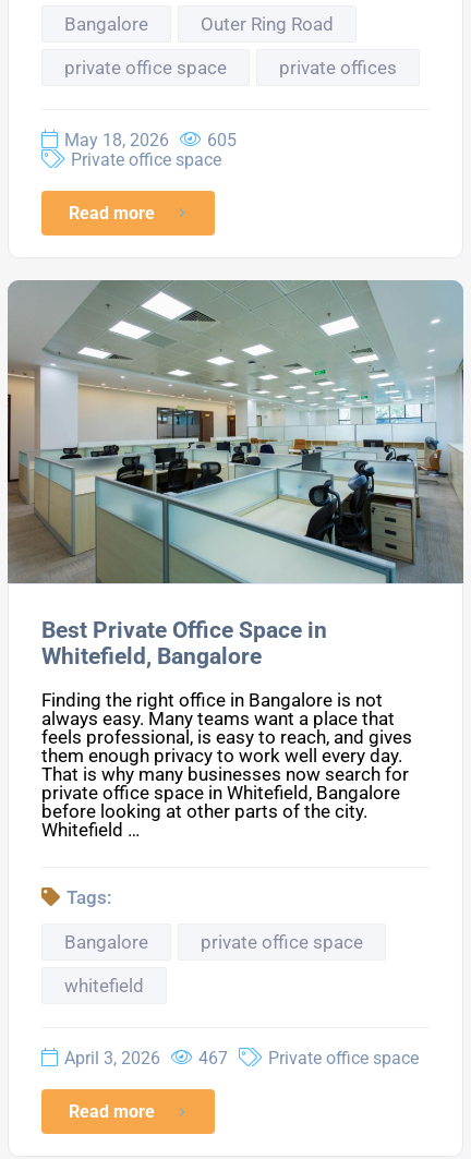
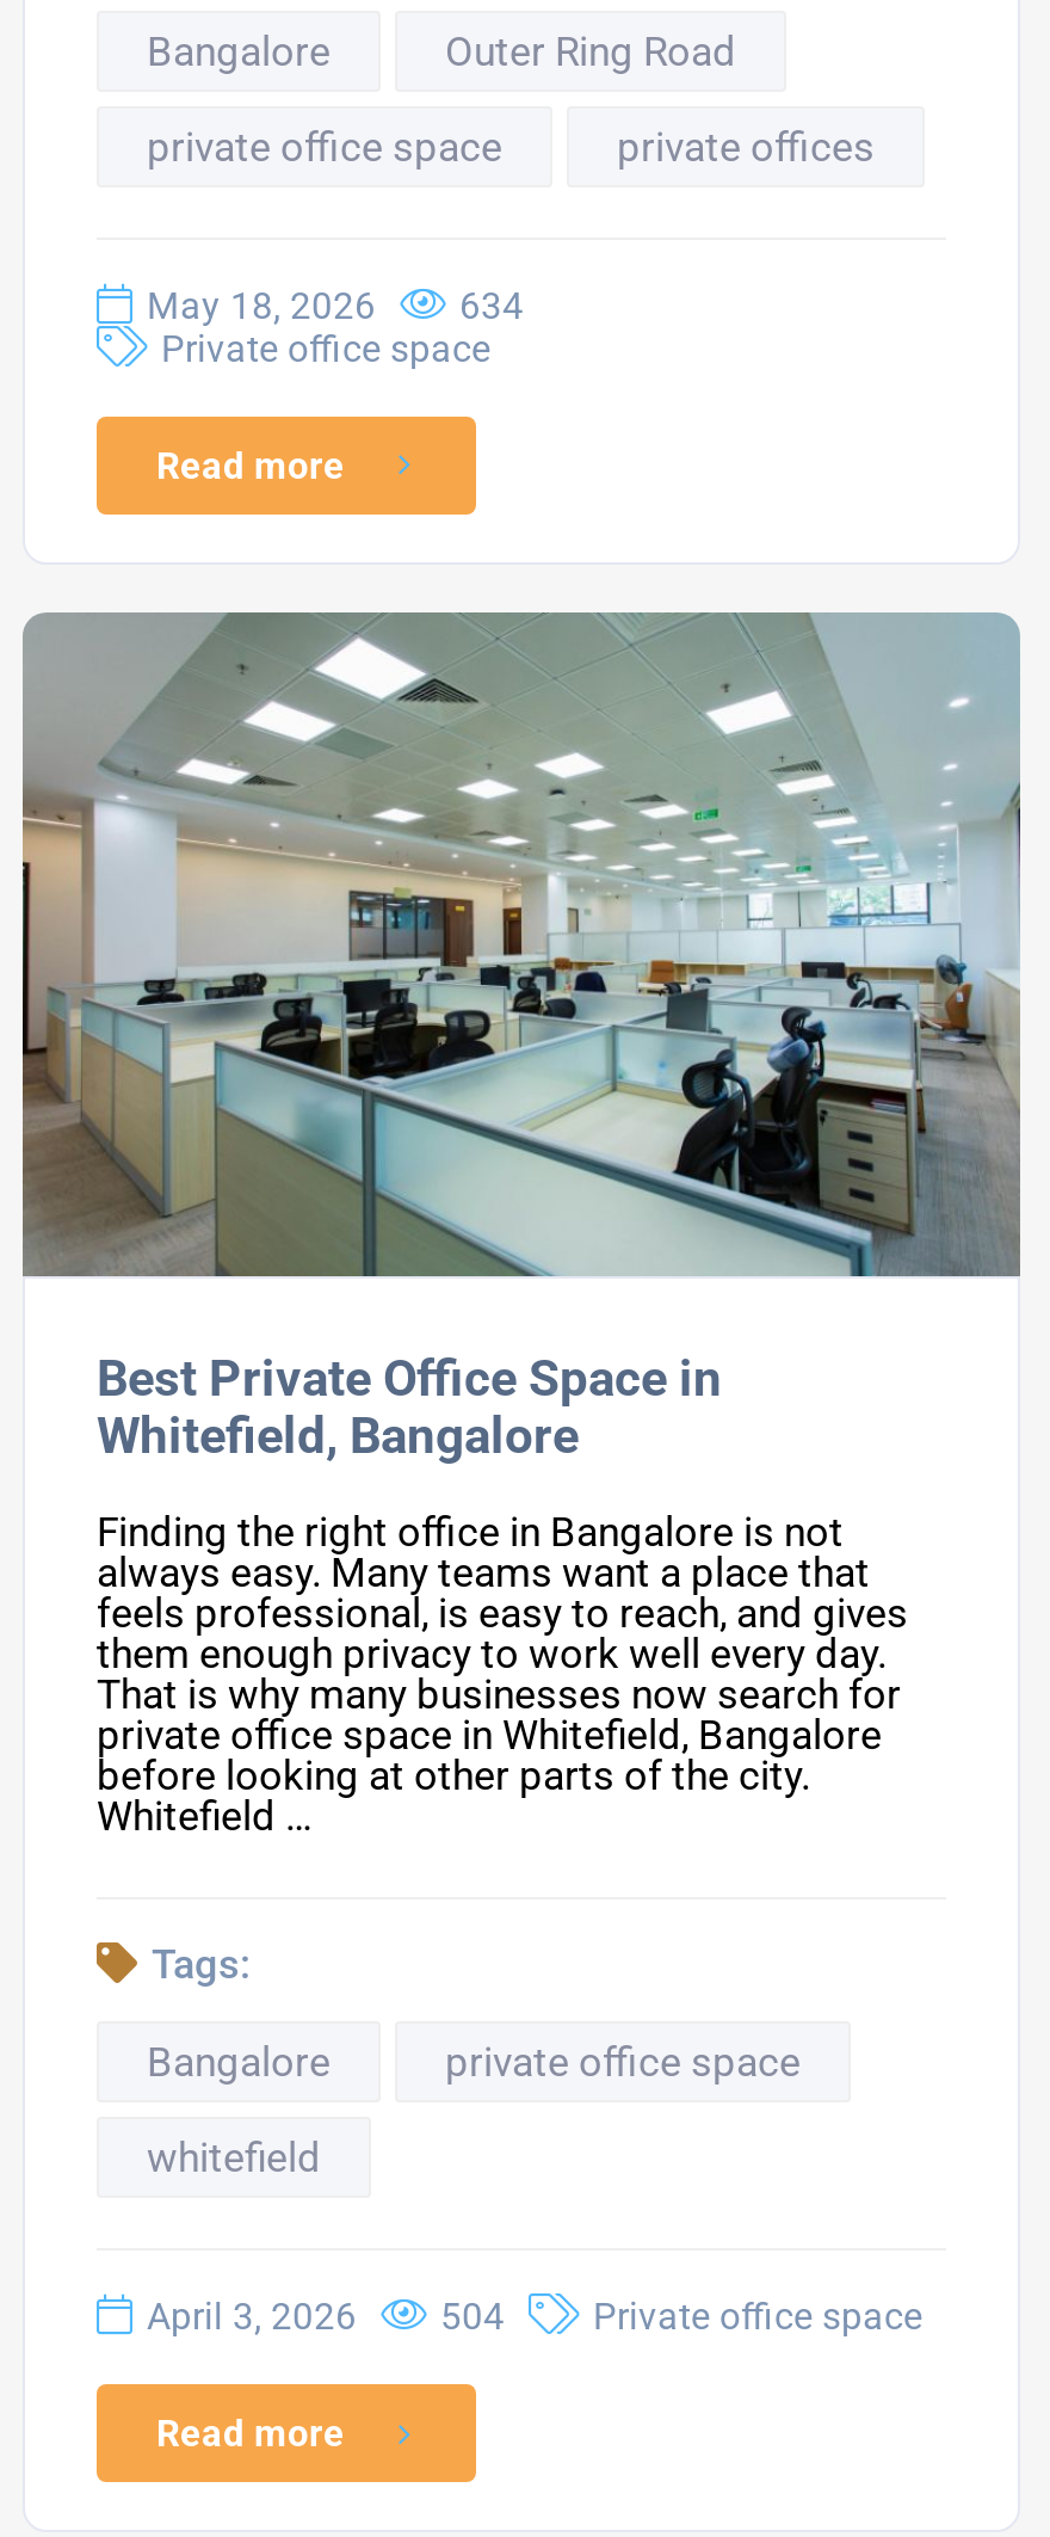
[64,129,237,150] May 18, 2026 605 -> [147,282,524,328] May 18, 2026 634
[64,1048,419,1069] April 3, 2026 467 Private office space -> [147,2294,922,2340] April 3, 2026 504 Private office space

